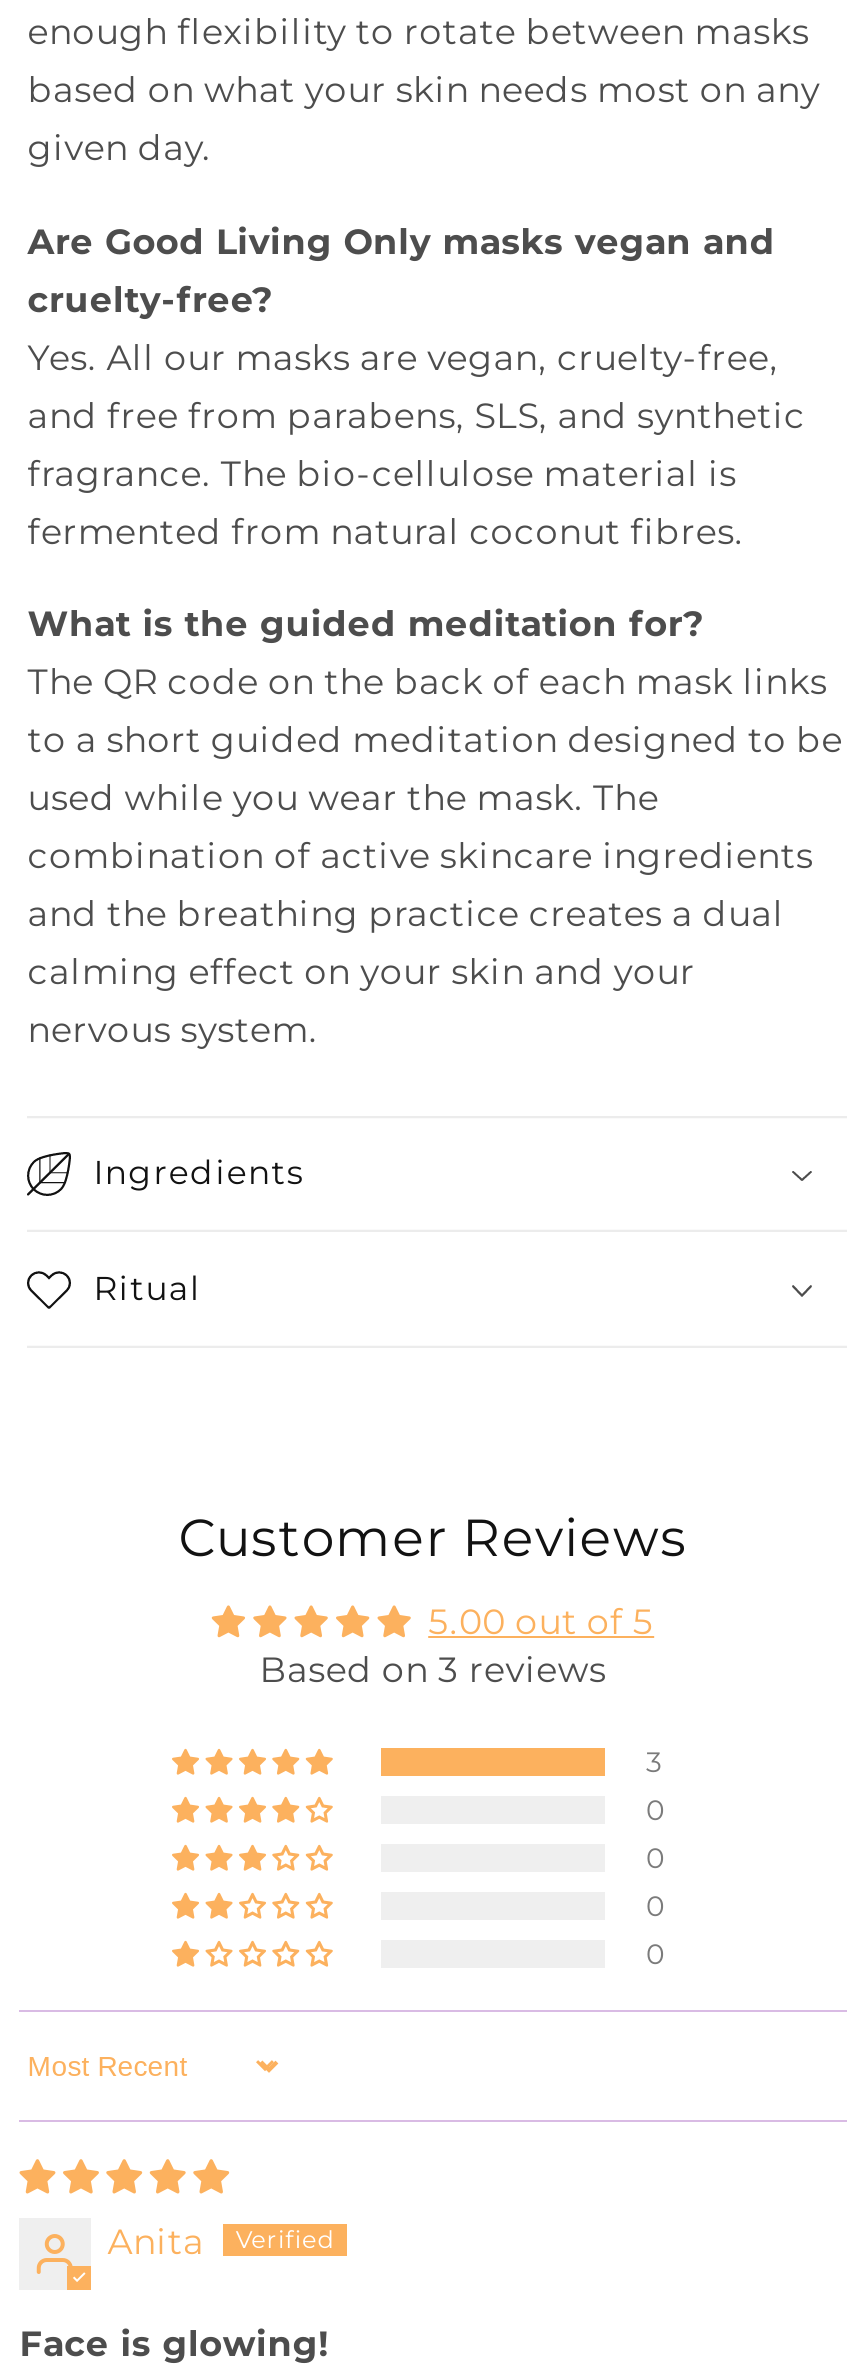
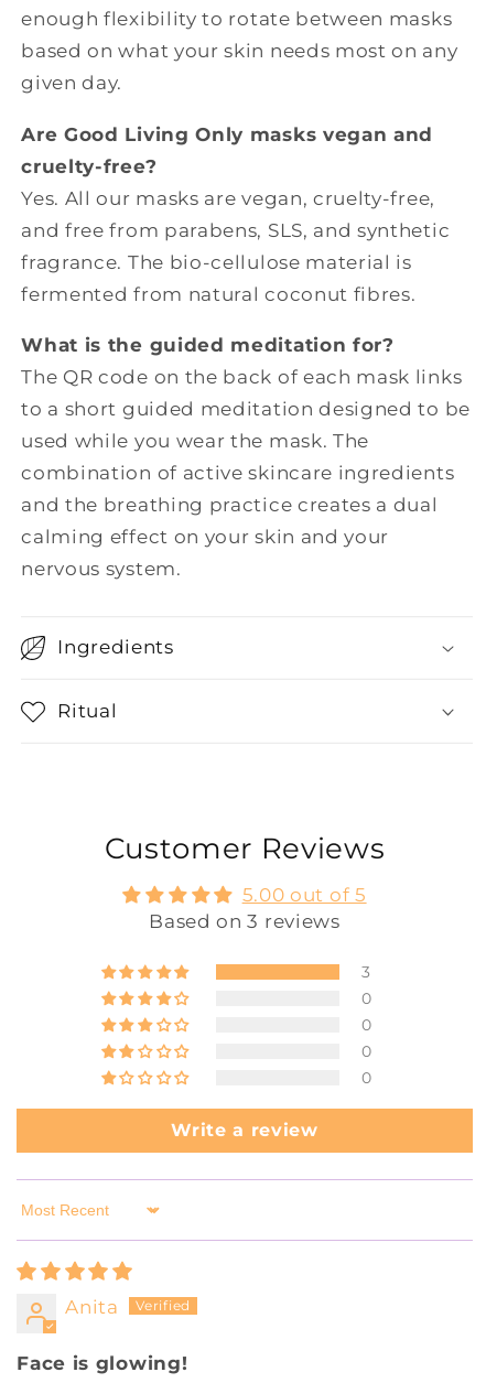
none -> [171,1120,318,1141] Write a review

